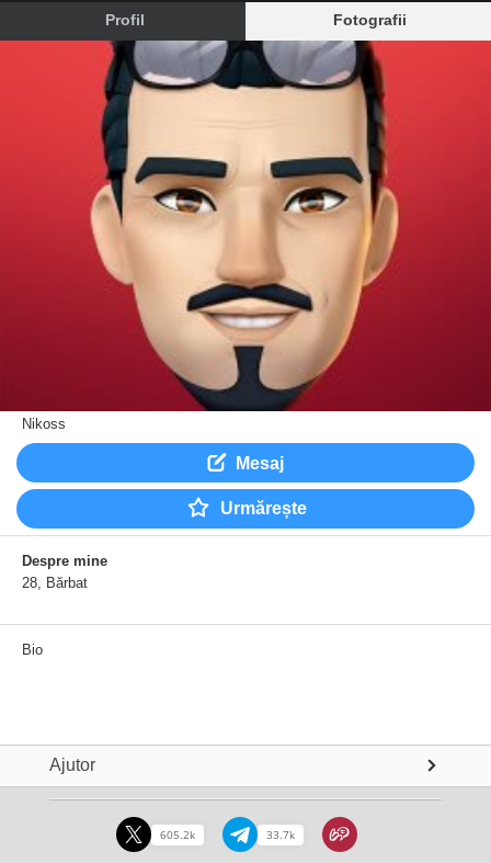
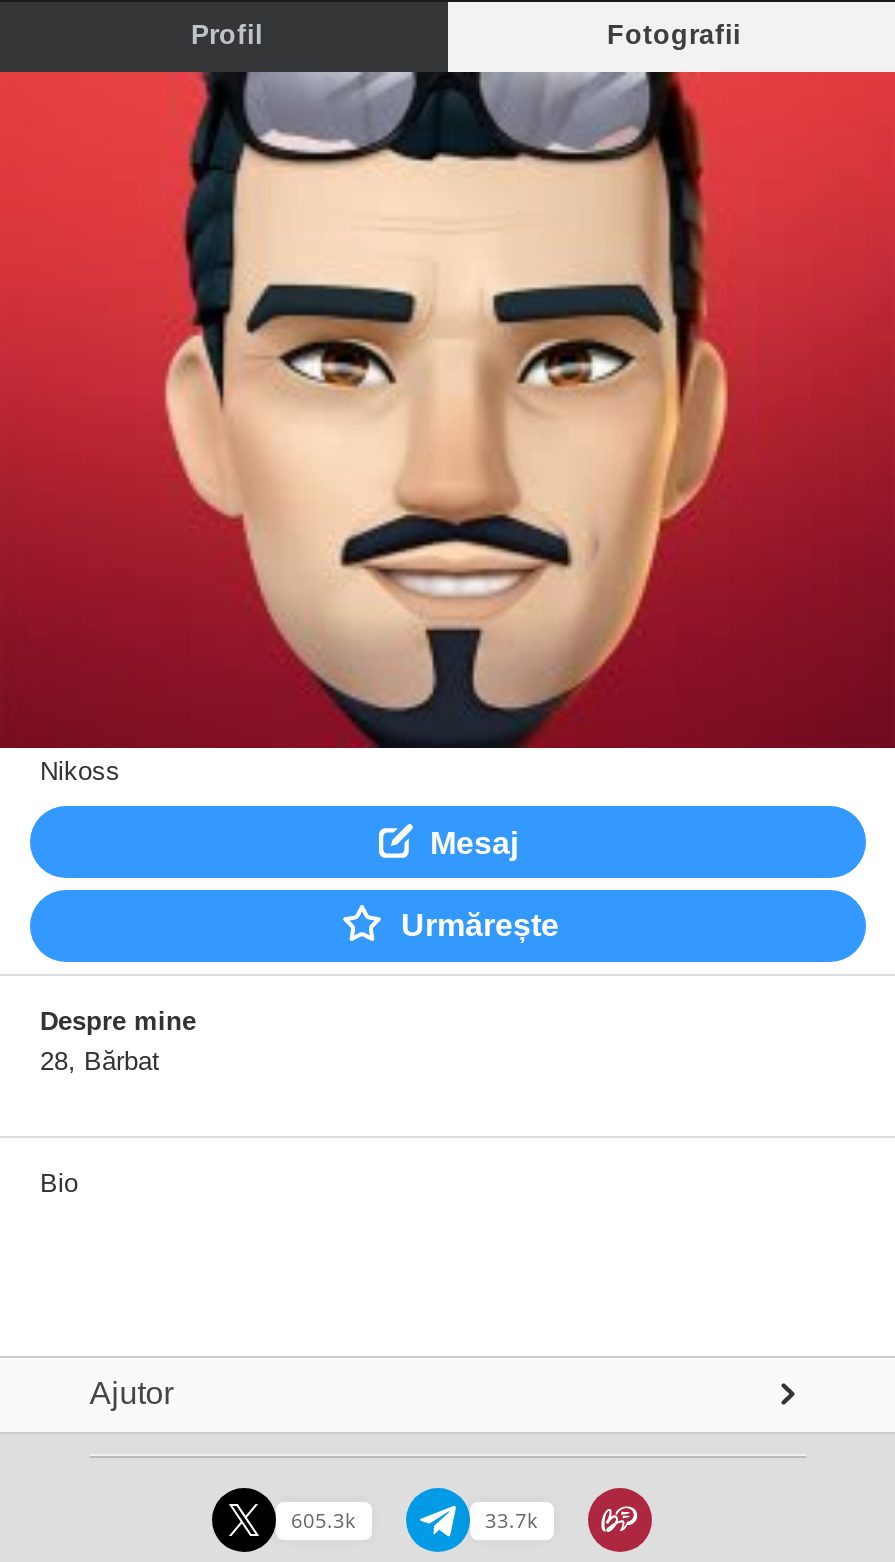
[159,826,195,842] 605.2k -> [291,1505,355,1533] 605.3k

